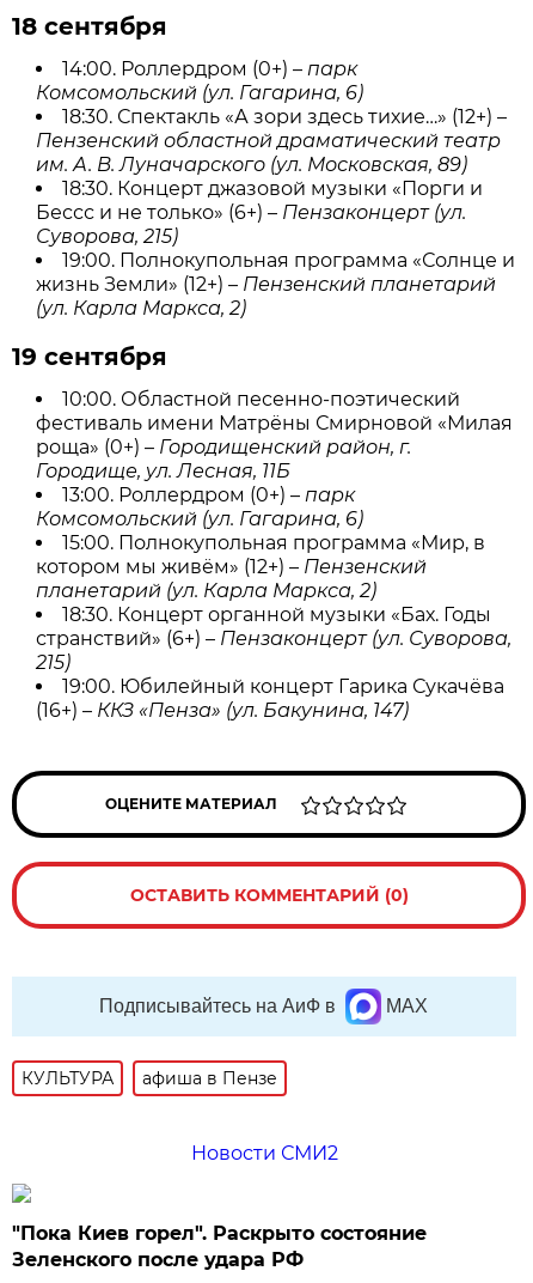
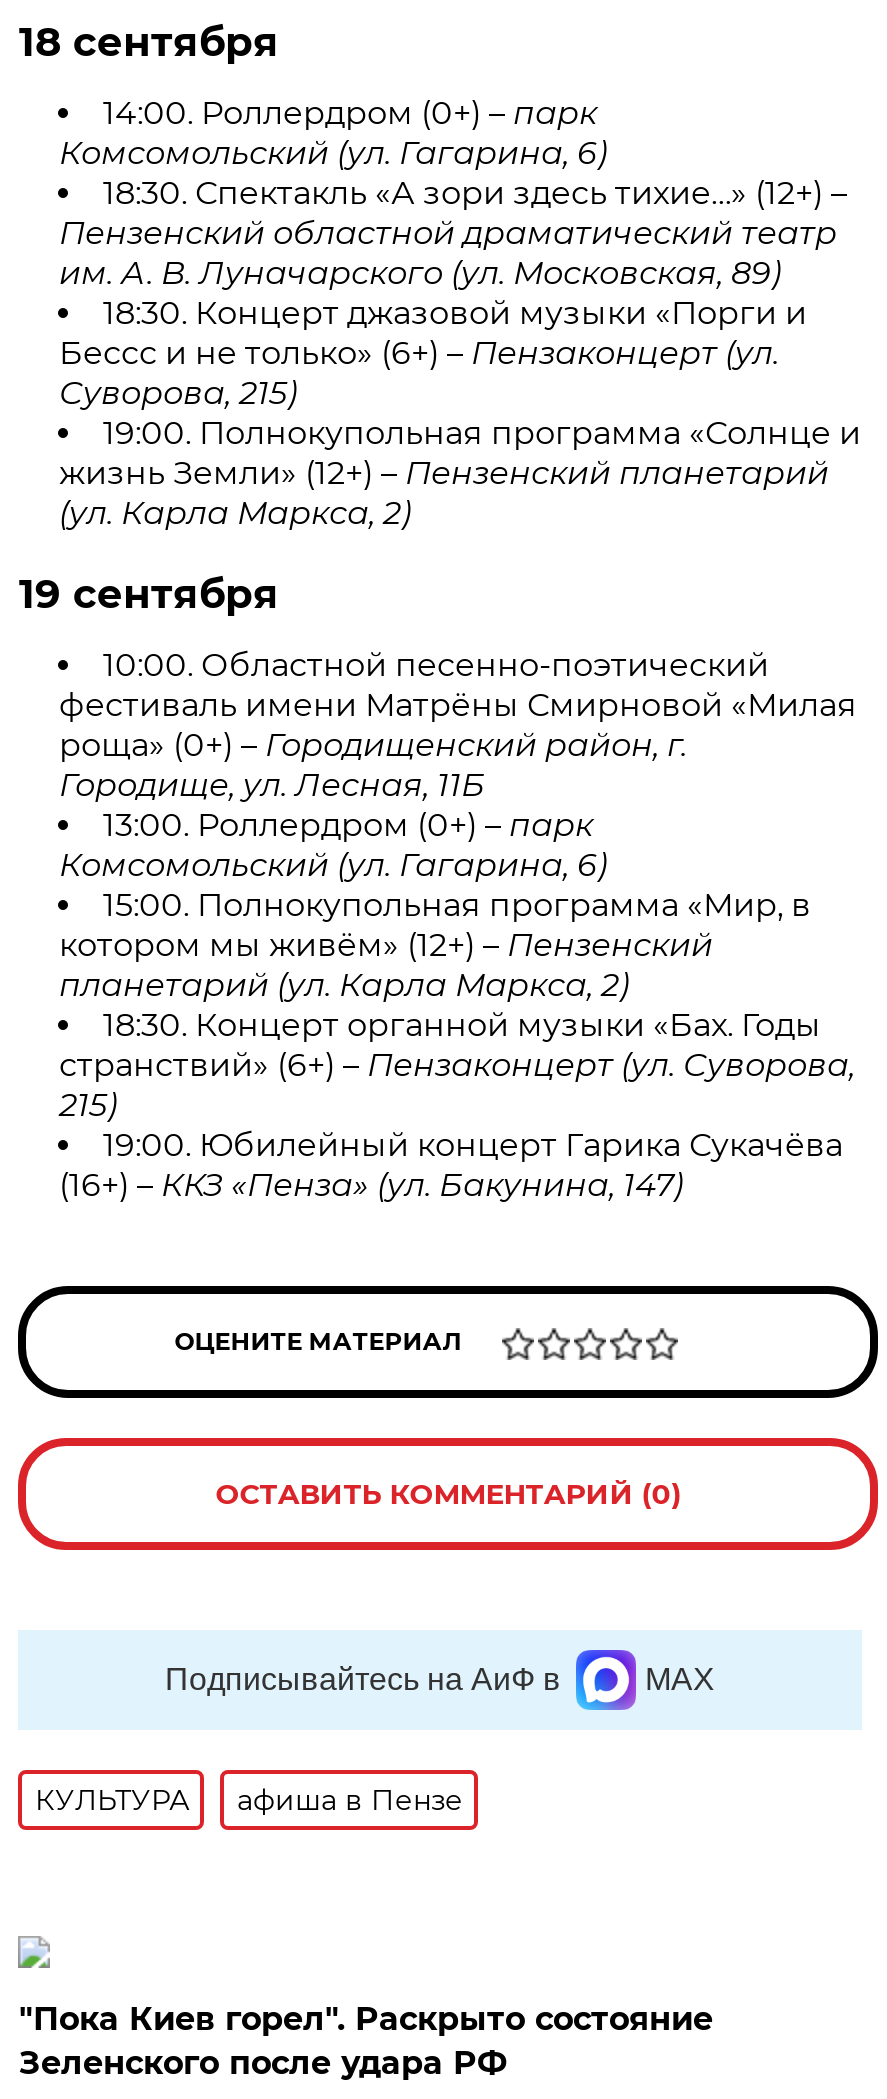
[191,1142,338,1165] Новости СМИ2 -> none

